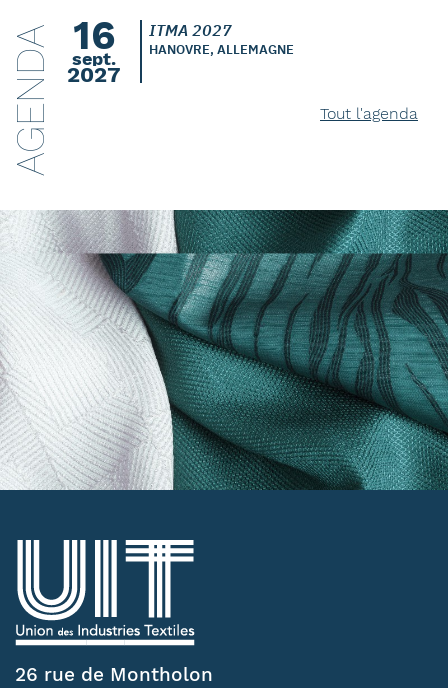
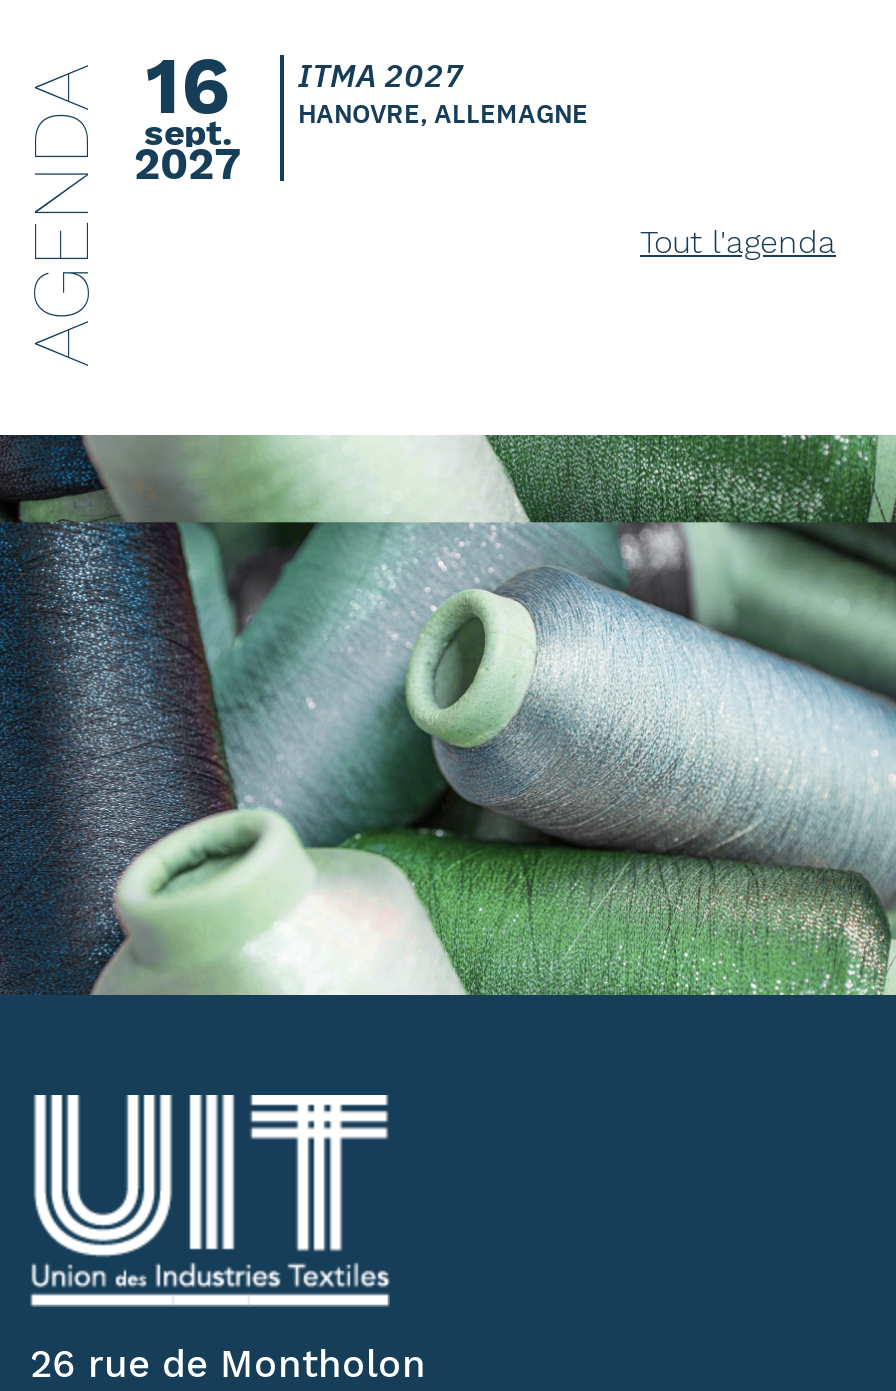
[3,209,445,491] [image] -> [6,433,890,997] [image]

